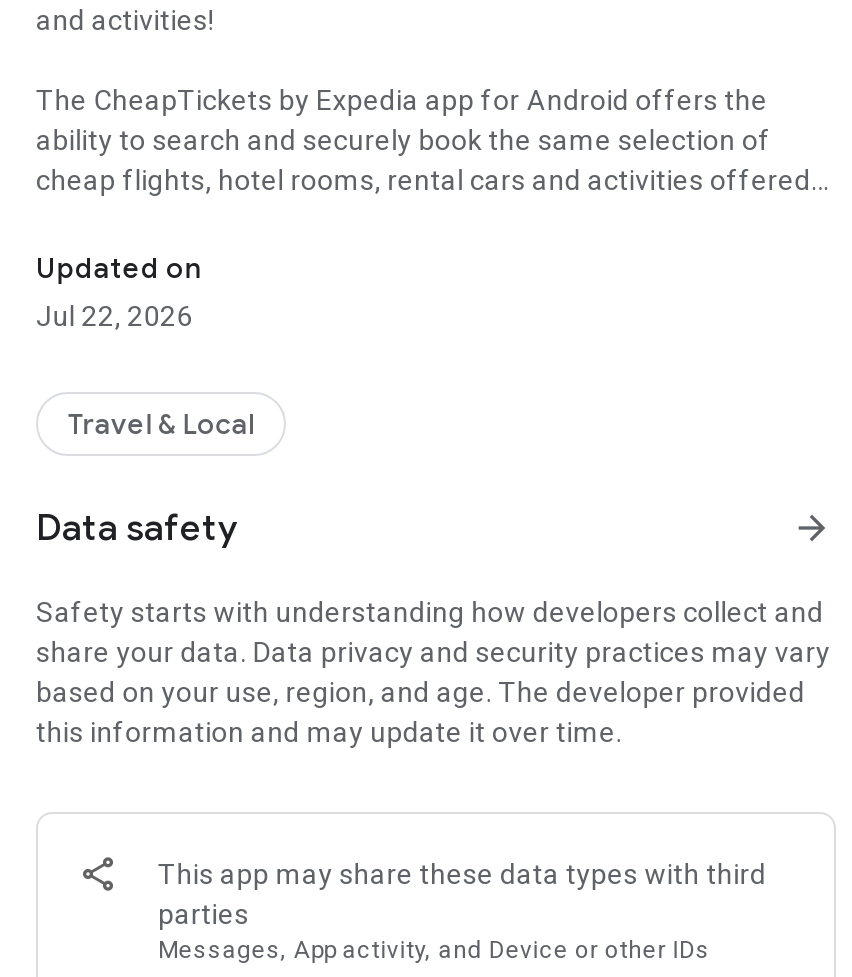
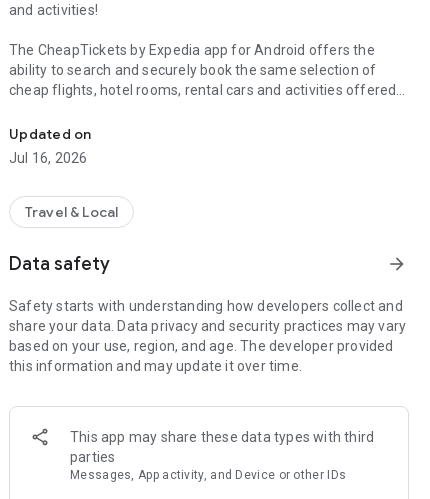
[36,300,193,332] Jul 22, 2026 -> [9,150,87,166] Jul 16, 2026

